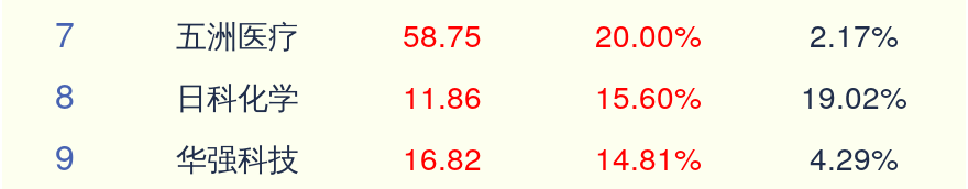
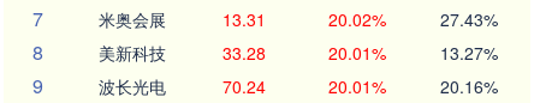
[176,13,898,57] 五洲医疗 | 58.75 | 20.00% | 2.17% -> [99,7,498,31] 米奥会展 | 13.31 | 20.02% | 27.43%
[176,74,906,118] 日科化学 | 11.86 | 15.60% | 19.02% -> [99,40,498,64] 美新科技 | 33.28 | 20.01% | 13.27%
[176,136,898,180] 华强科技 | 16.82 | 14.81% | 4.29% -> [99,74,498,98] 波长光电 | 70.24 | 20.01% | 20.16%

